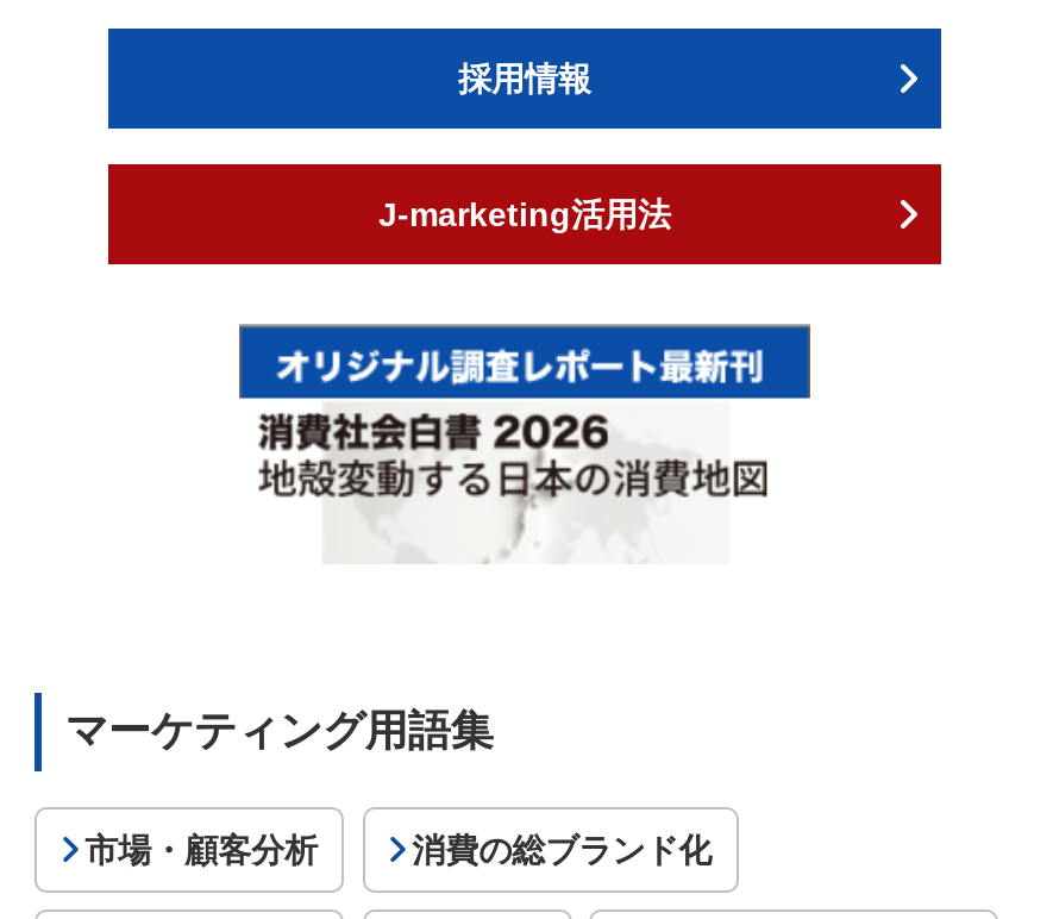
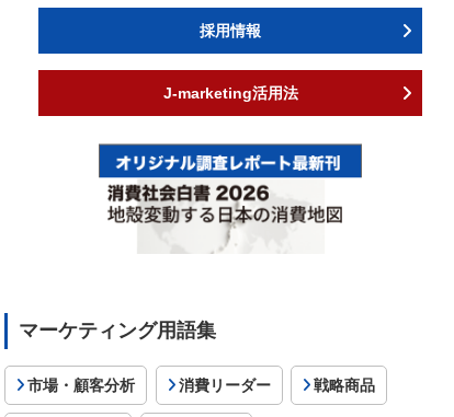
[412,830,712,869] 消費の総ブランド化 -> [178,376,375,394] 消費リーダー | 戦略商品

